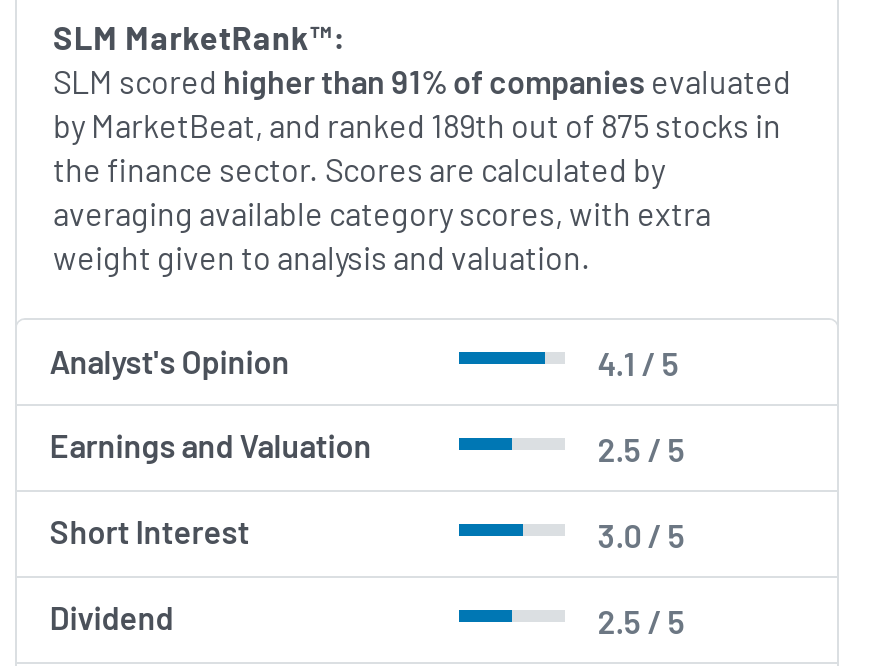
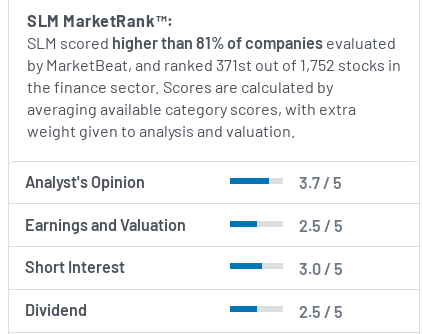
[53,63,791,101] SLM scored higher than 91% of companies evaluated -> [27,32,396,51] SLM scored higher than 81% of companies evaluated
[53,107,781,145] by MarketBeat, and ranked 189th out of 875 stocks in -> [27,54,401,73] by MarketBeat, and ranked 371st out of 1,752 stocks in
[597,345,679,383] 4.1 / 5 -> [299,173,342,192] 3.7 / 5

